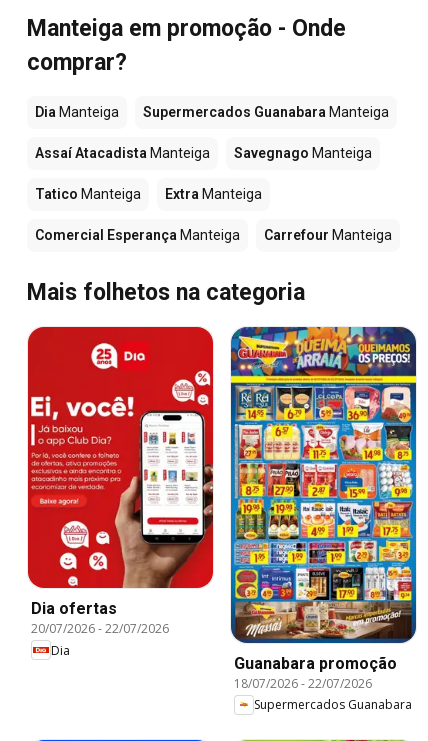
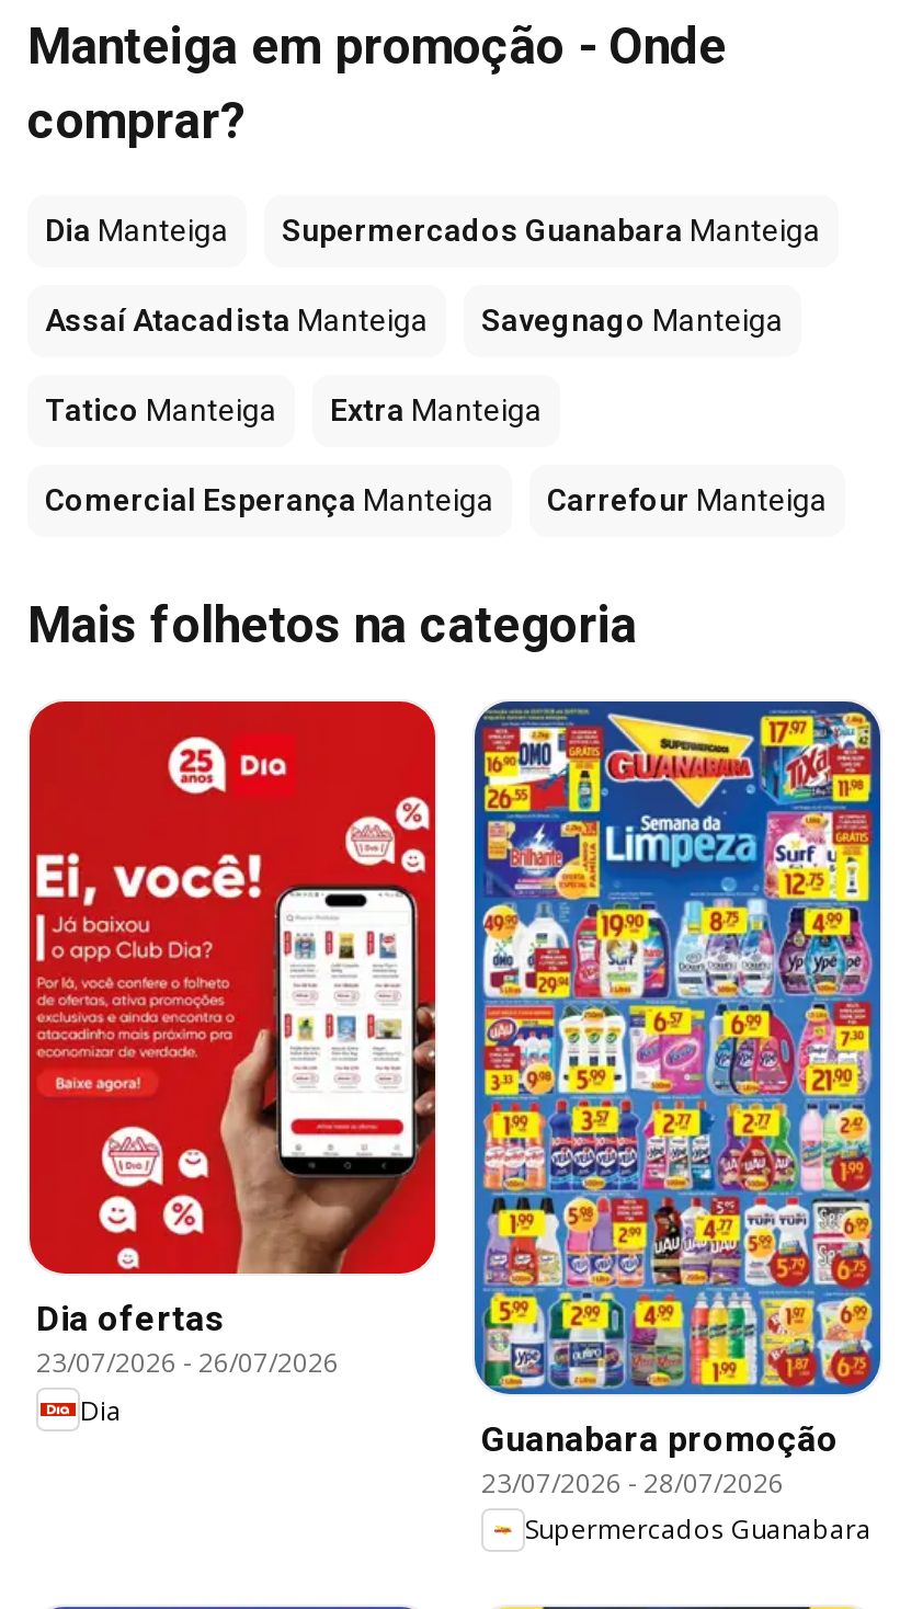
[230,326,417,692] [image] | 18/07/2026 - 22/07/2026 -> [472,699,882,1501] [image] | 23/07/2026 - 28/07/2026
[31,620,169,637] 20/07/2026 - 22/07/2026 -> [36,1344,339,1381] 23/07/2026 - 26/07/2026

